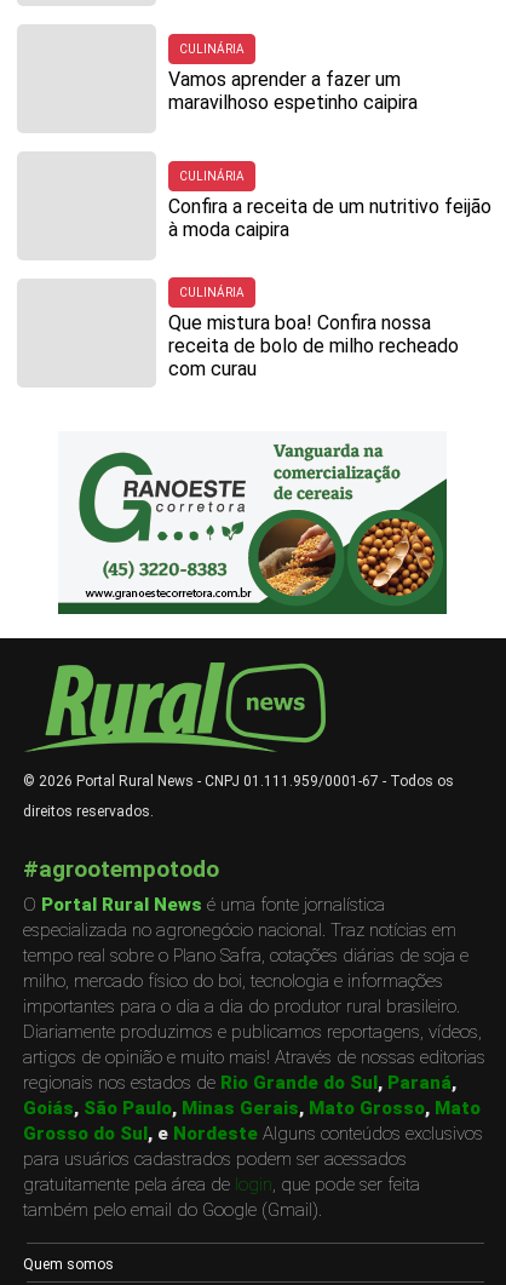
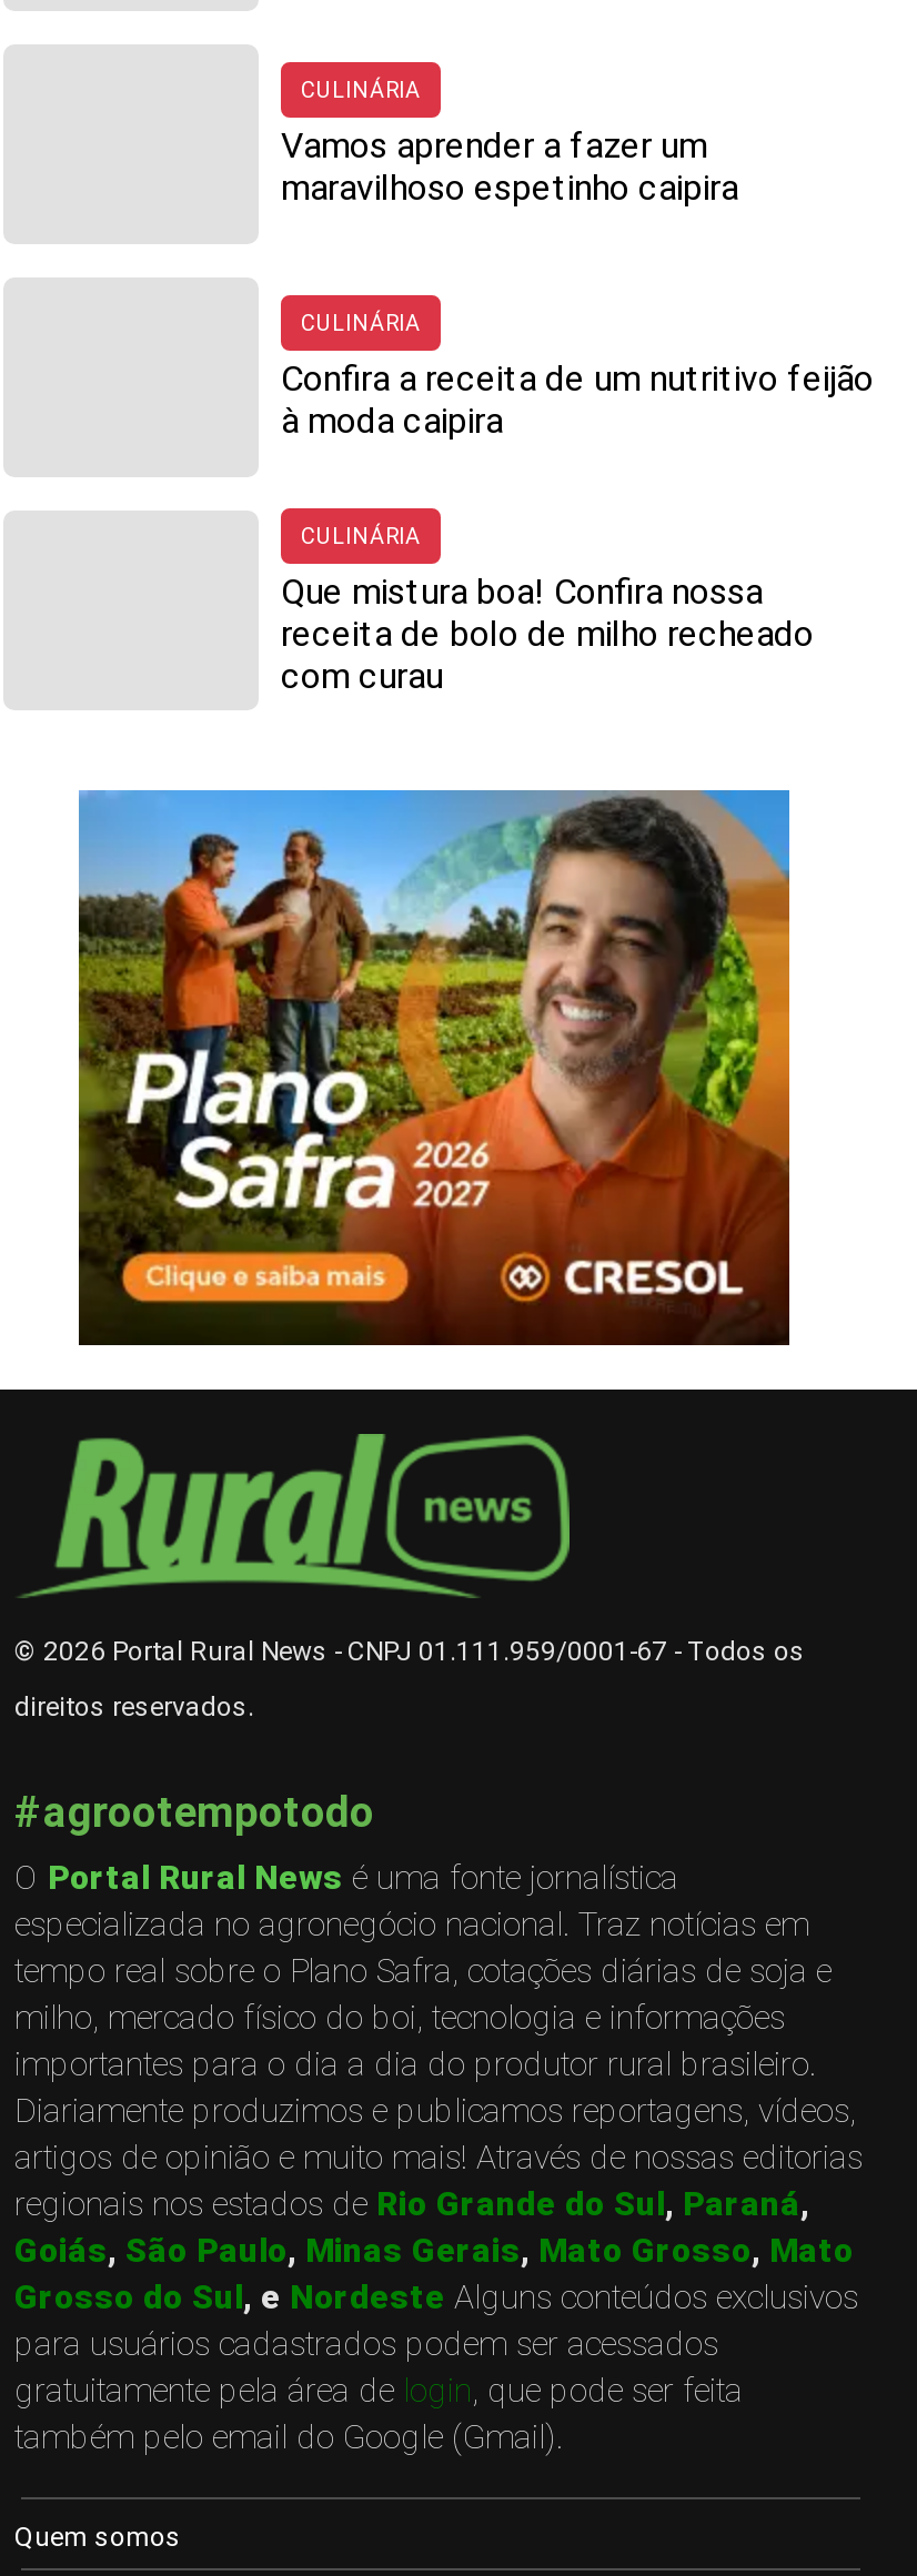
[58,431,448,614] [image] -> [77,788,792,1345] [image]

